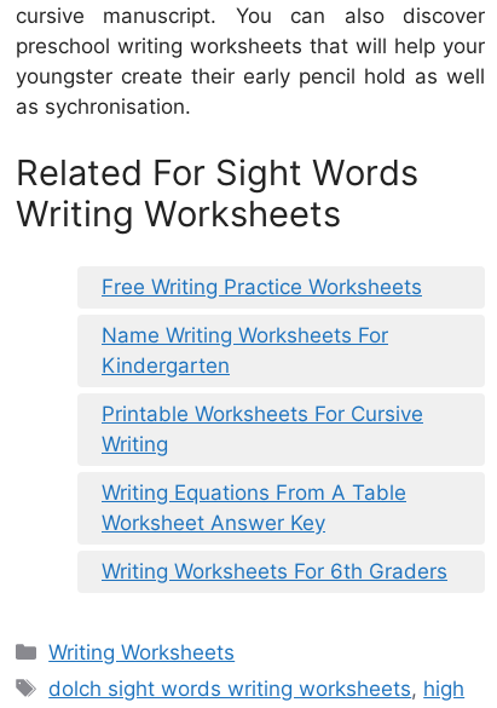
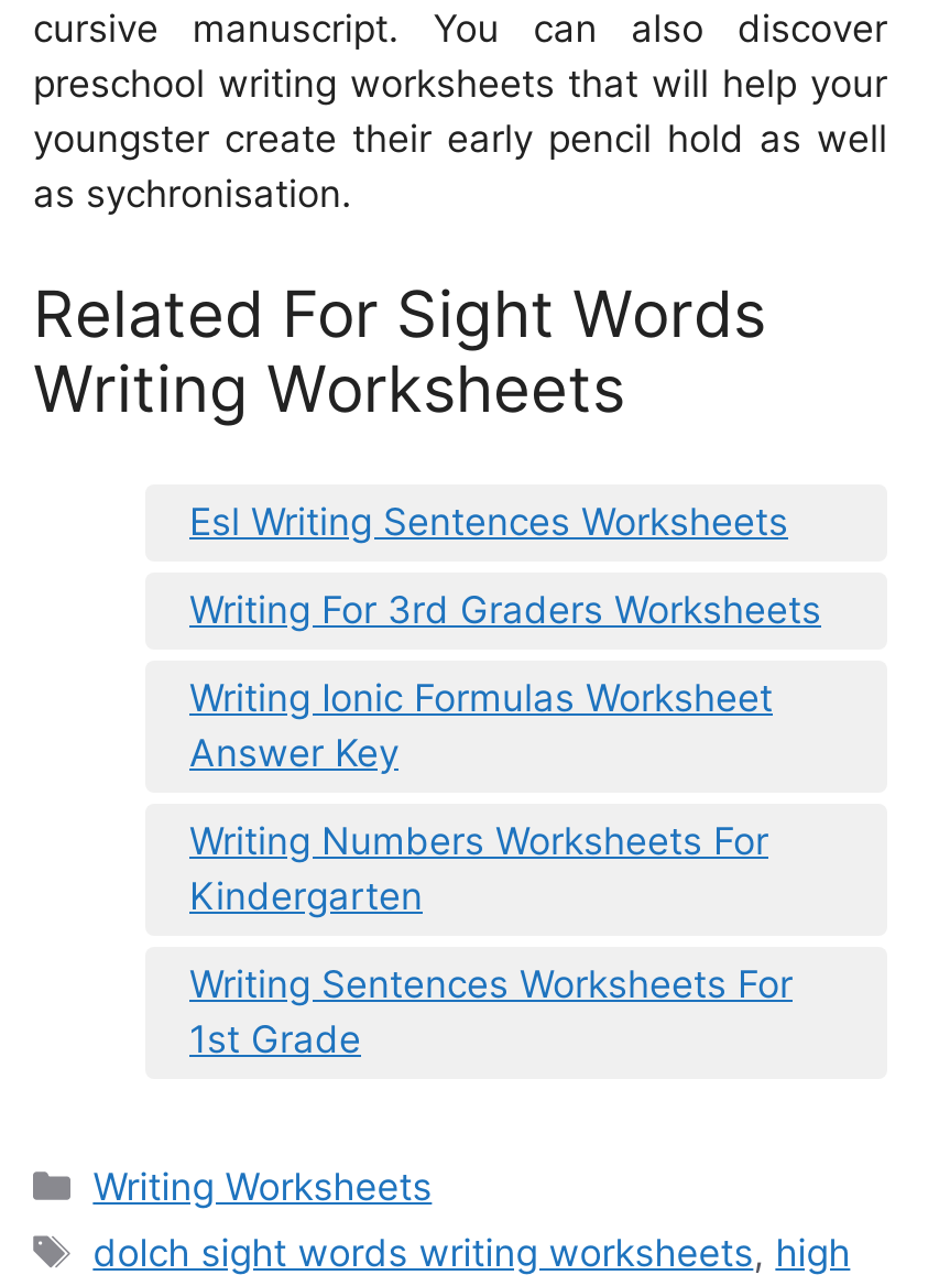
[102,275,422,347] Free Writing Practice Worksheets | Name Writing Worksheets For -> [189,500,821,863] Esl Writing Sentences Worksheets | Writing For 3rd Graders Worksheets | Writing Ionic Formulas Worksheet | Answer Key | Writing Numbers Worksheets For
moved [102,353,230,378] -> [189,874,423,918]: Kindergarten
[102,402,447,583] Printable Worksheets For Cursive | Writing | Writing Equations From A Table | Worksheet Answer Key | Writing Worksheets For 6th Graders -> [189,962,793,1061] Writing Sentences Worksheets For | 1st Grade

